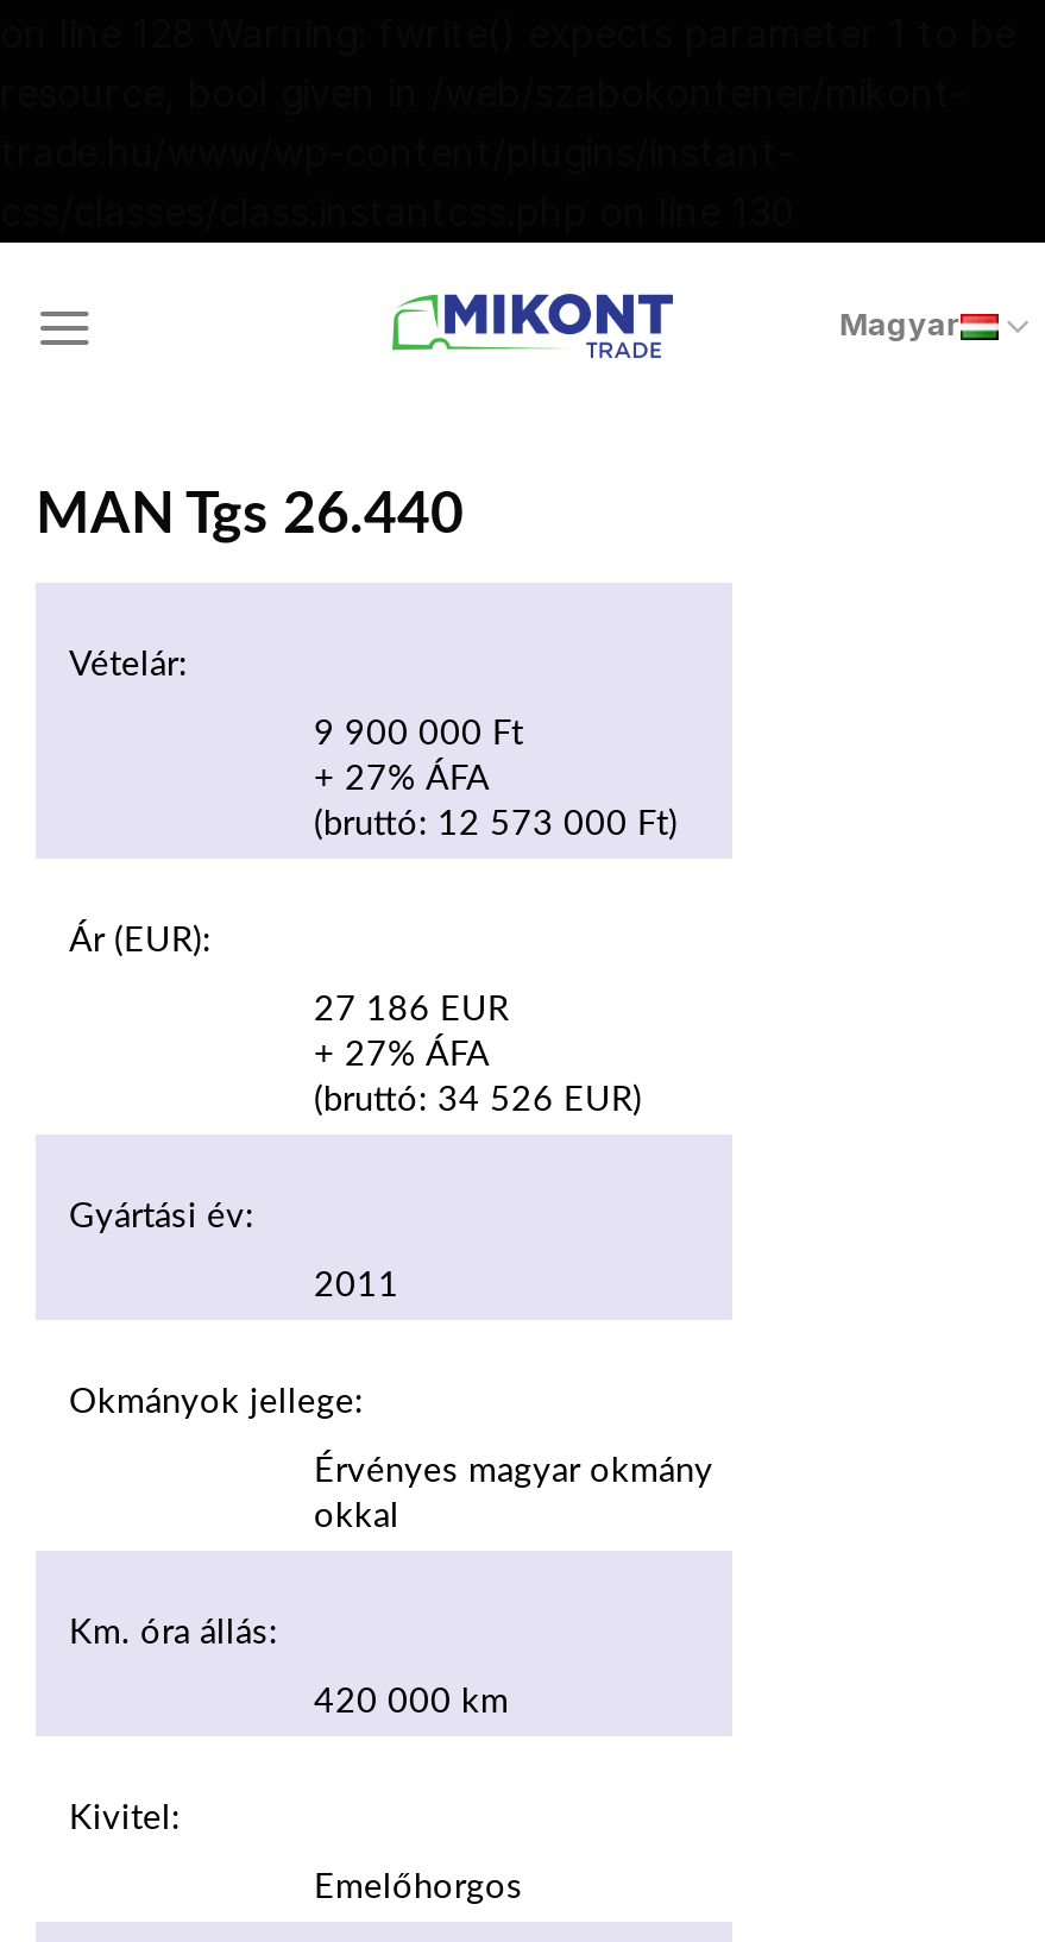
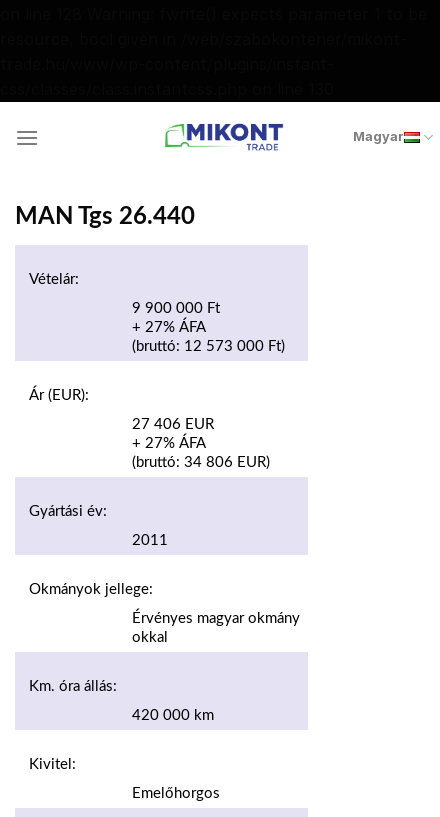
[314,992,509,1027] 27 186 EUR -> [132,417,214,432] 27 406 EUR
[314,1082,642,1118] (bruttó: 34 526 EUR) -> [132,455,270,470] (bruttó: 34 806 EUR)

